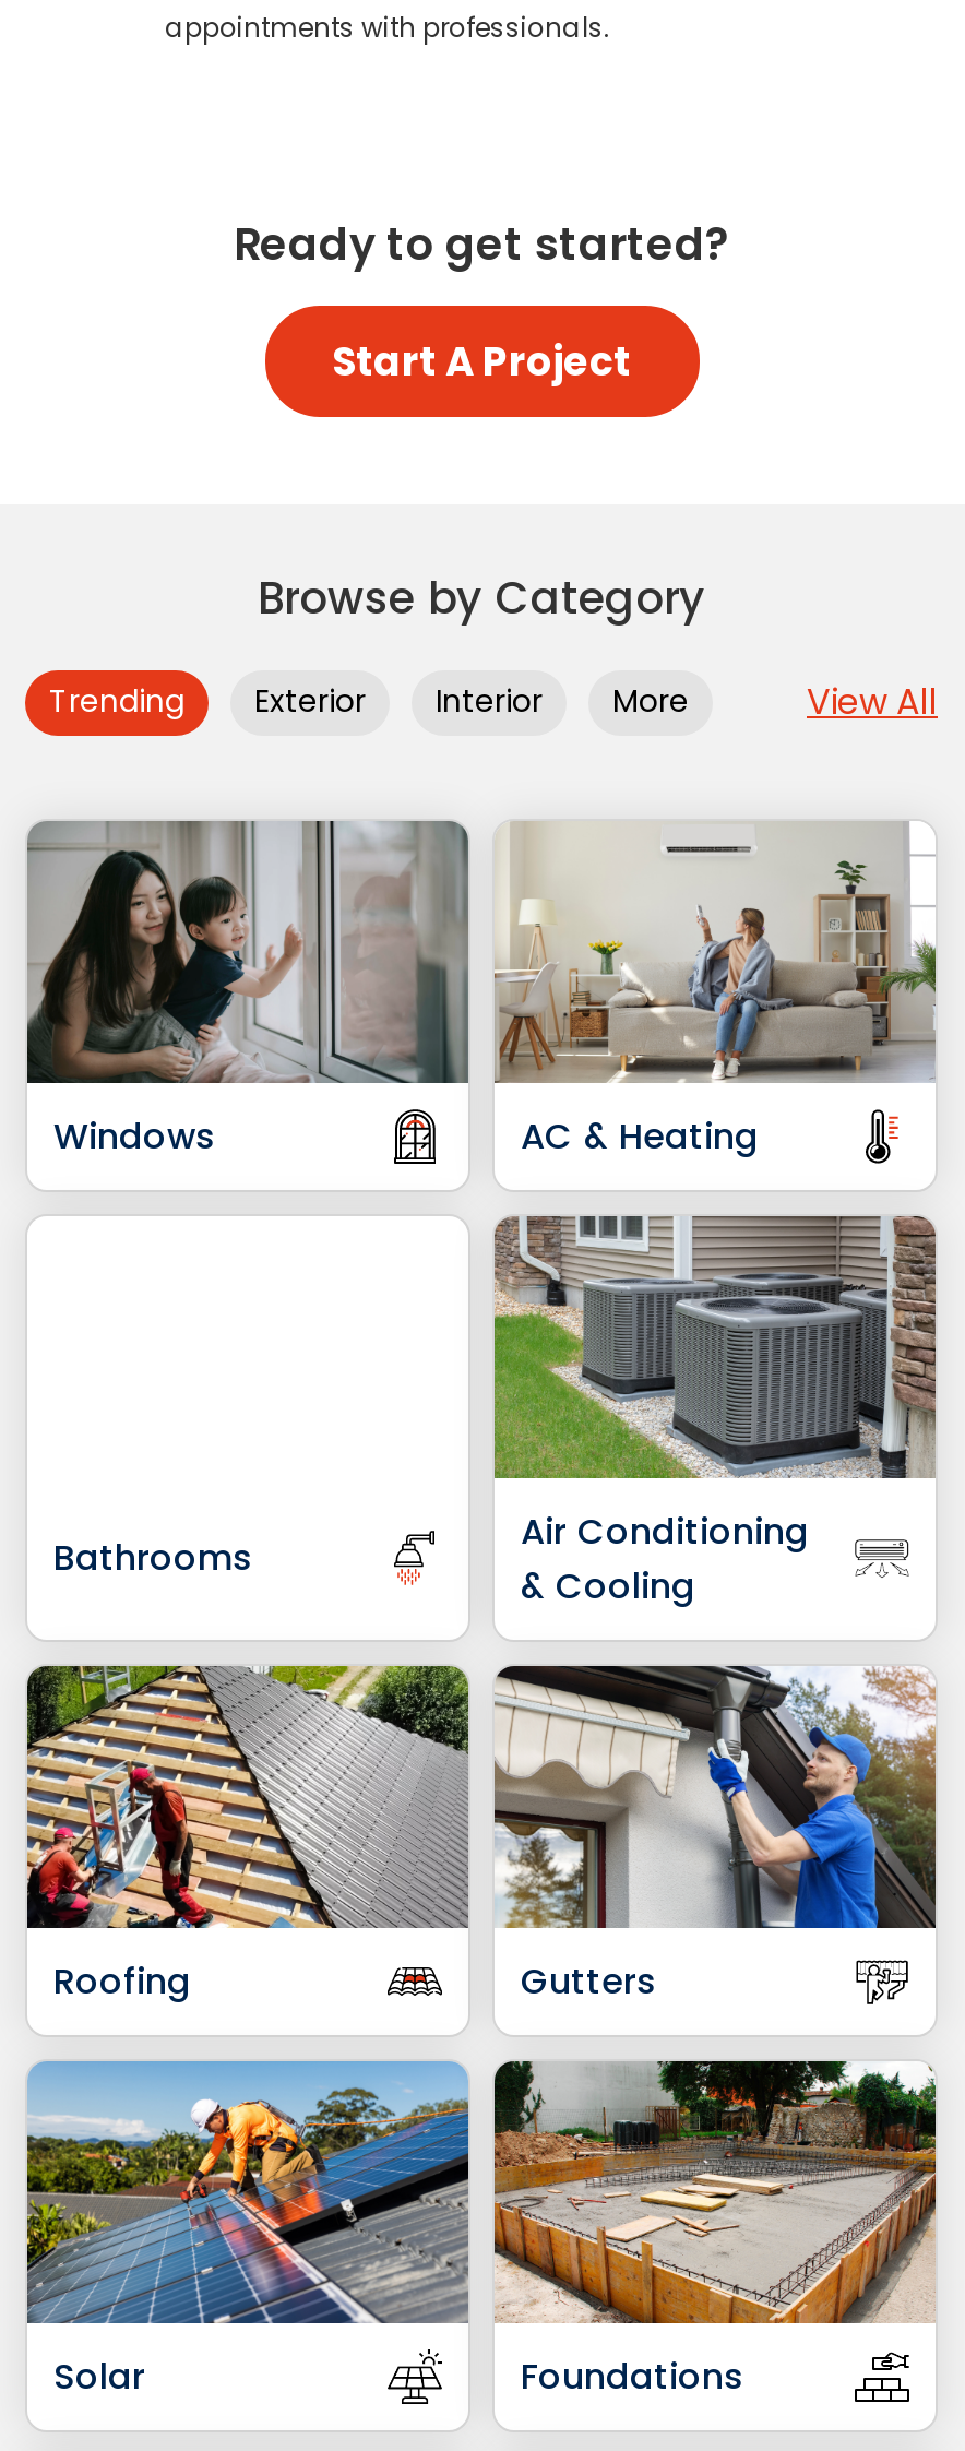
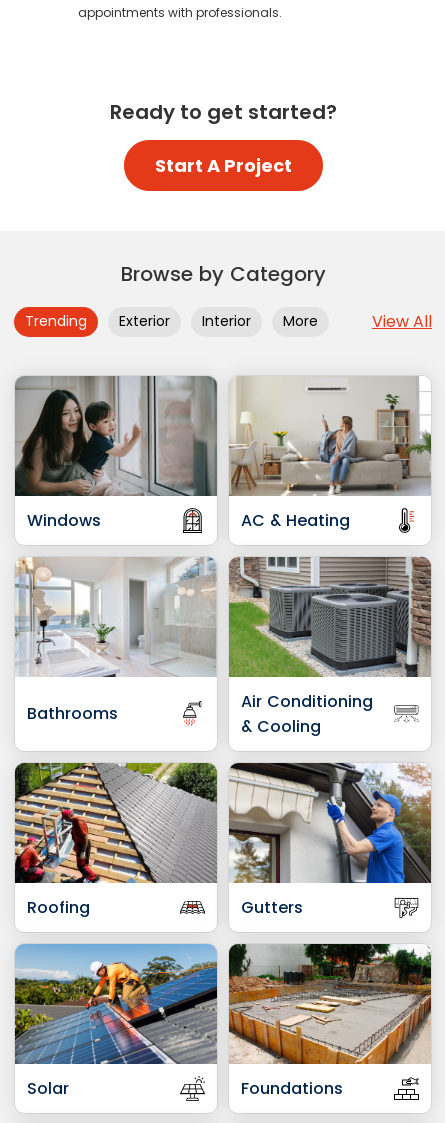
none -> [14,557,217,678] [image]

